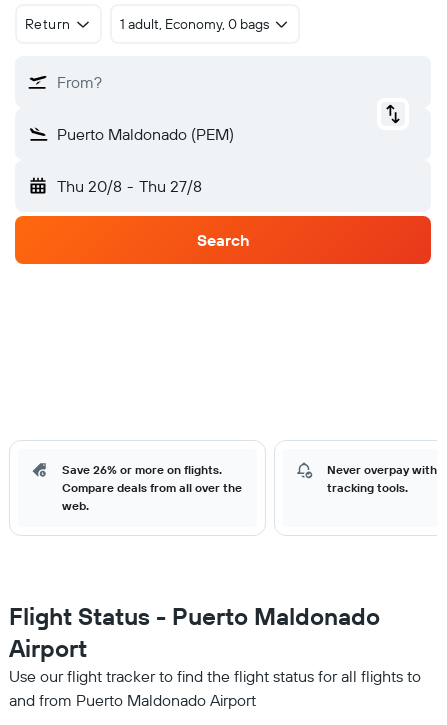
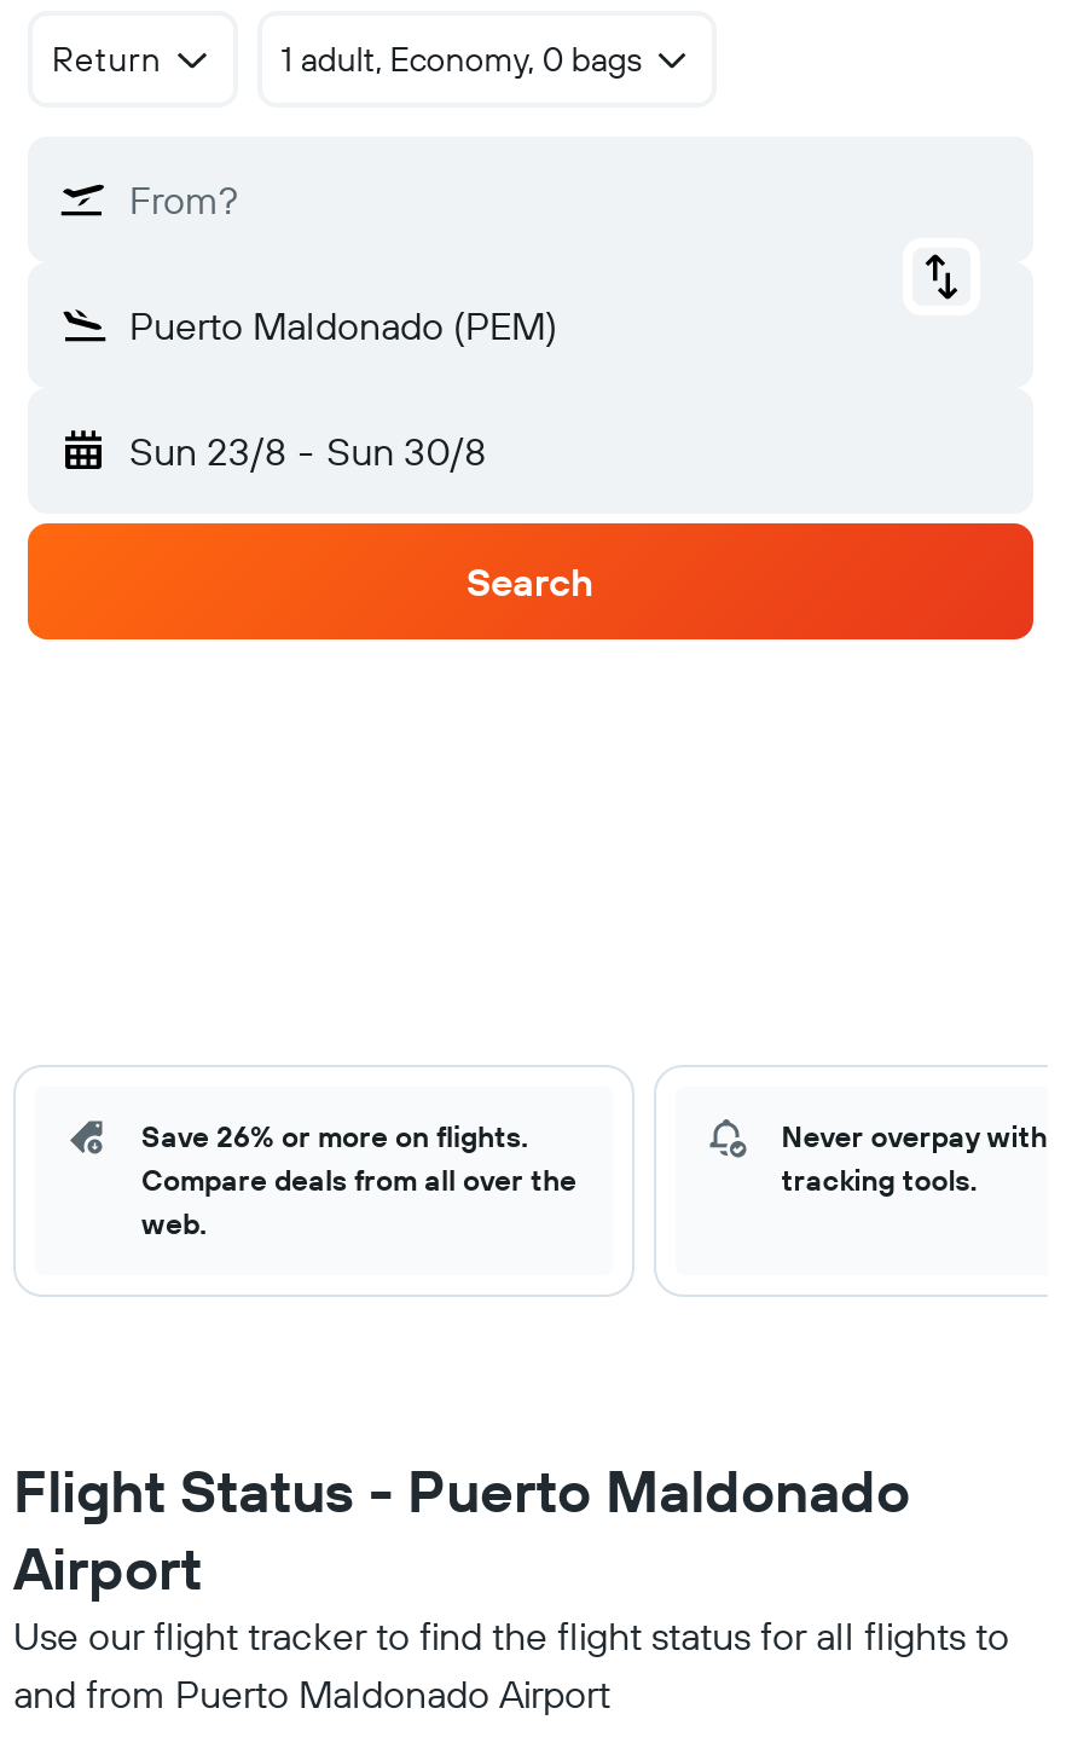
[57,176,202,196] Thu 20/8 - Thu 27/8 -> [129,427,486,475] Sun 23/8 - Sun 30/8

